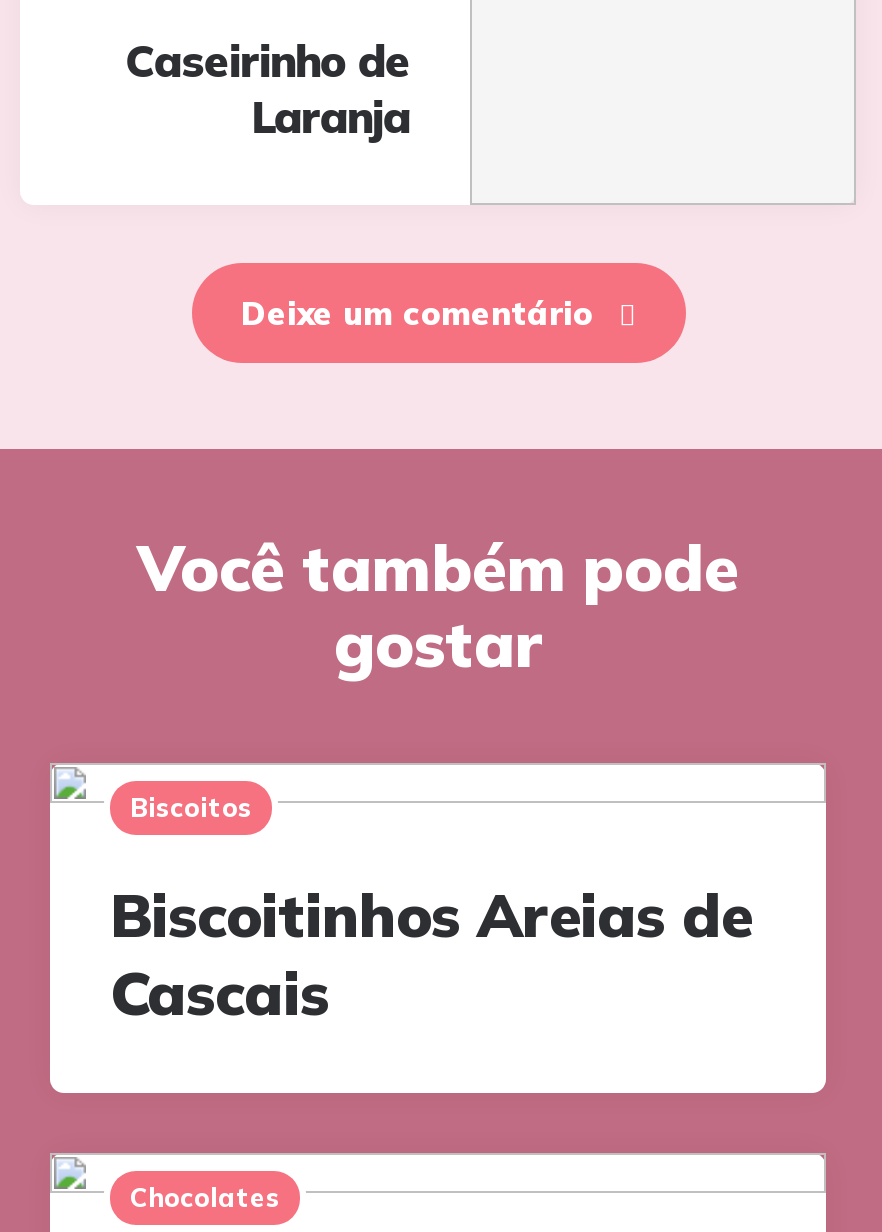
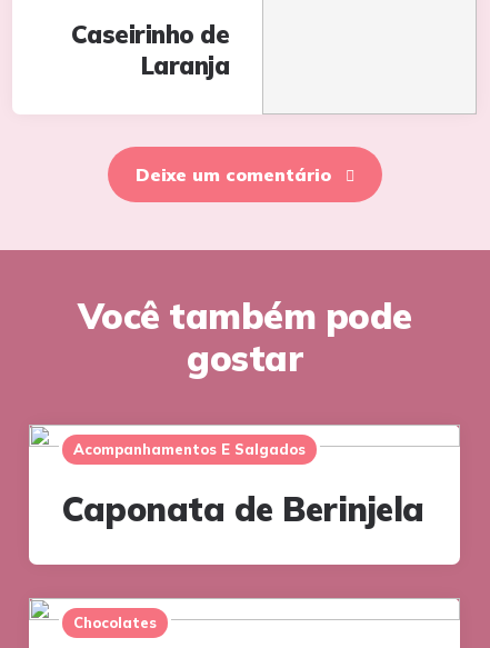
[130,792,252,824] Biscoitos -> [73,441,306,458] Acompanhamentos E Salgados
[110,878,752,1032] Biscoitinhos Areias de | Cascais -> [62,488,424,531] Caponata de Berinjela

